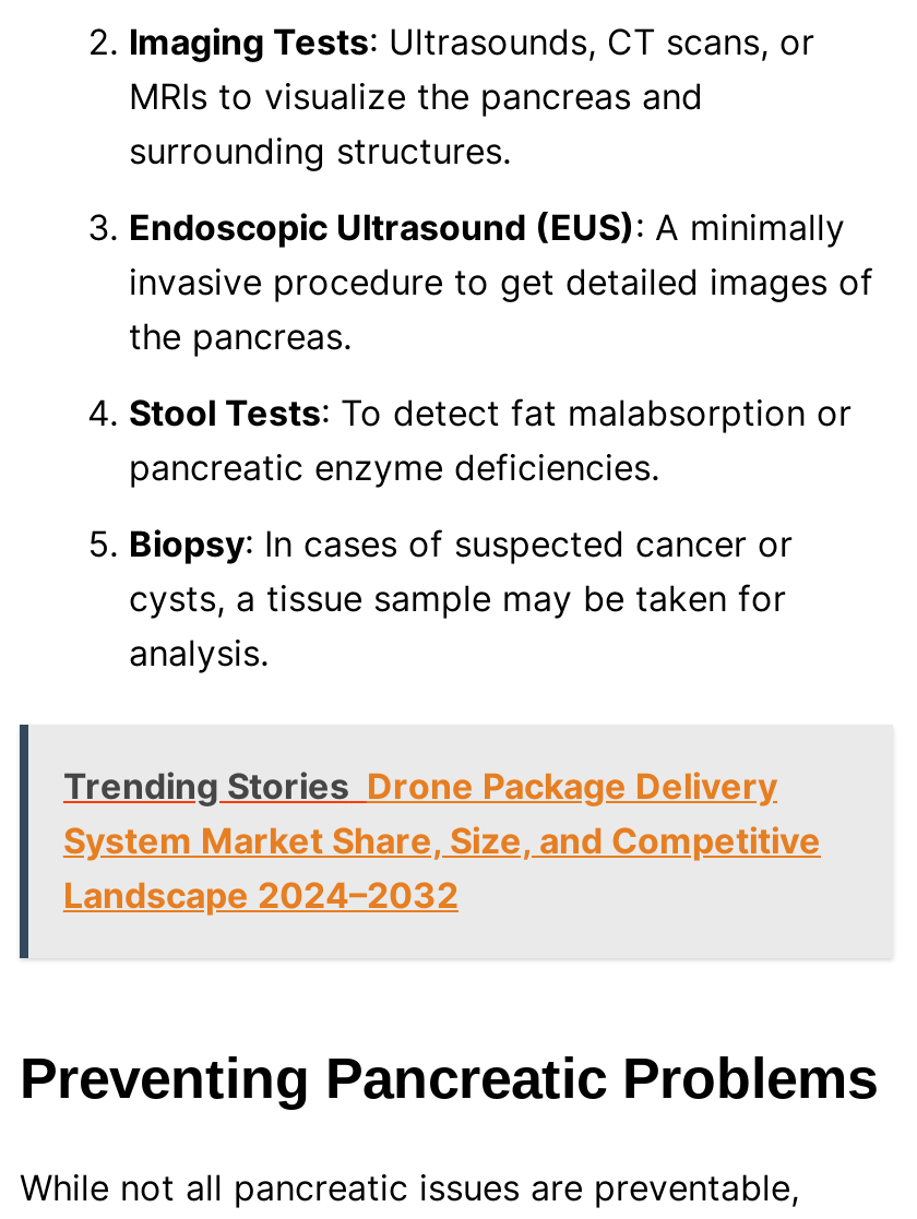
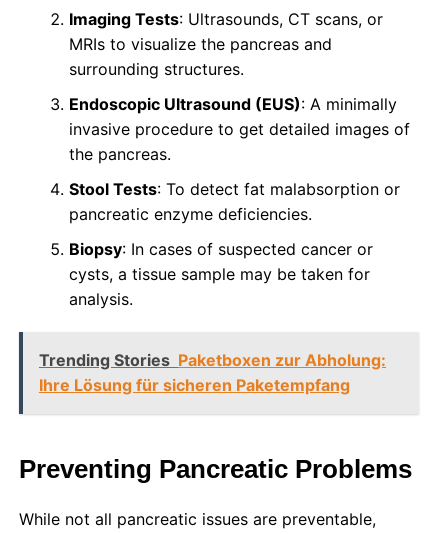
[63,764,821,917] Trending Stories Drone Package Delivery | System Market Share, Size, and Competitive | Landscape 2024–2032 -> [39,350,386,395] Trending Stories Paketboxen zur Abholung: | Ihre Lösung für sicheren Paketempfang

